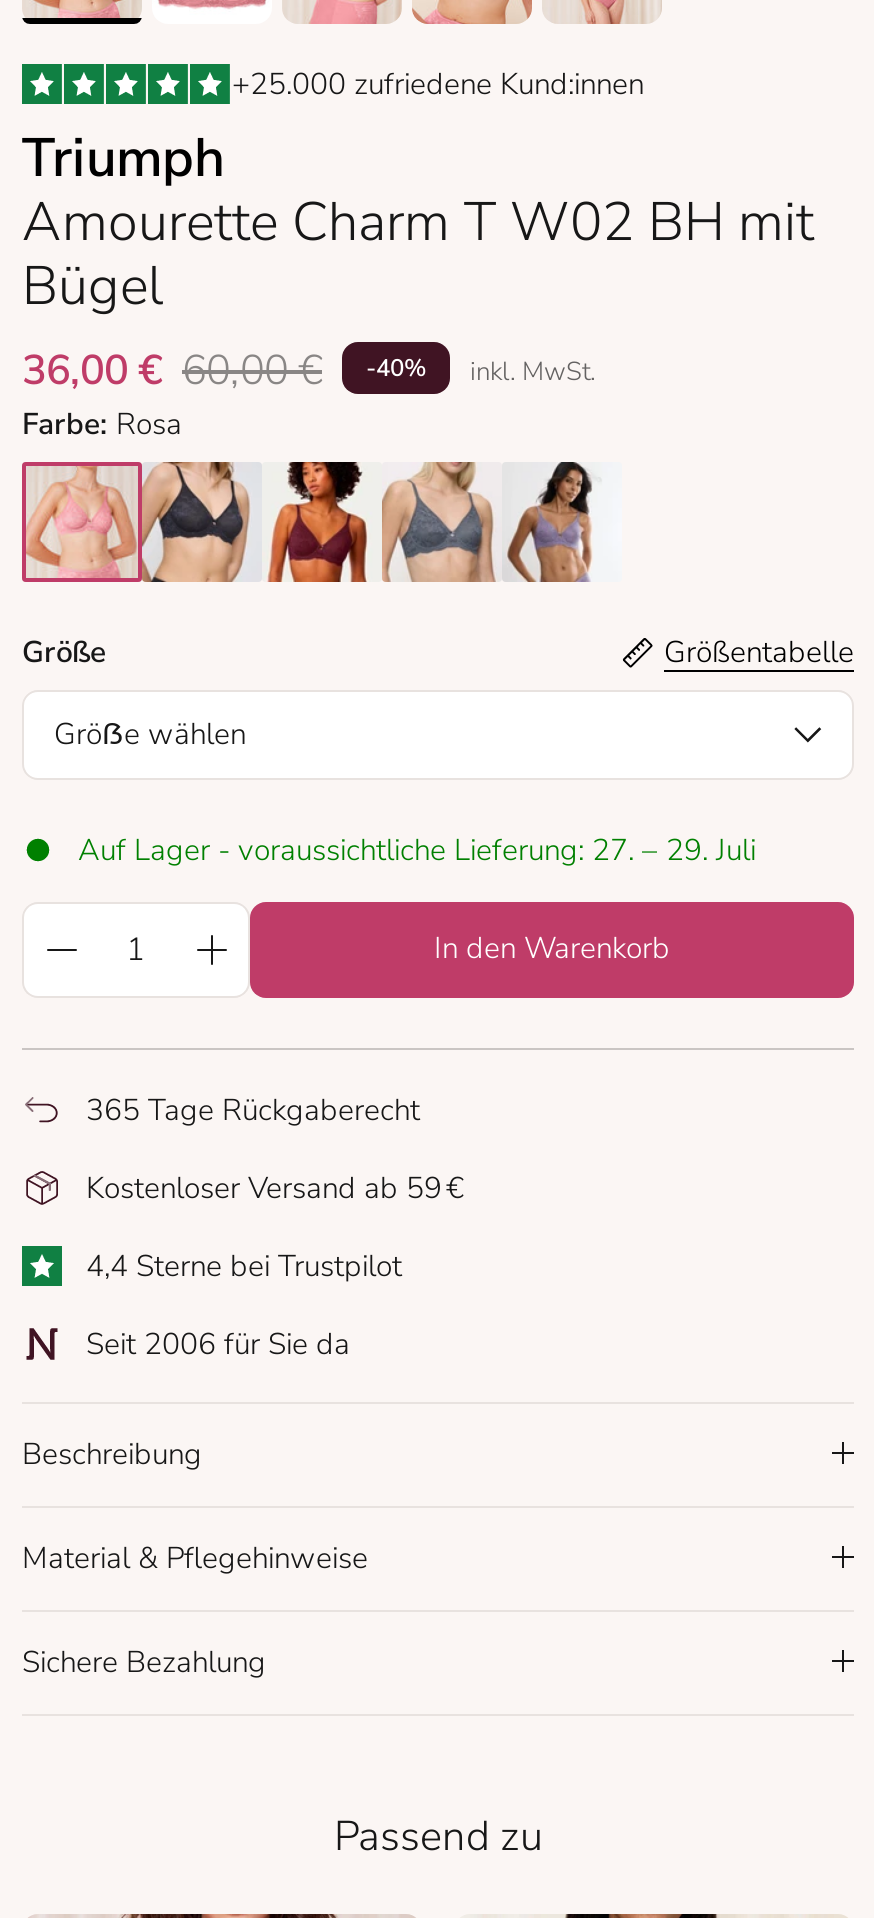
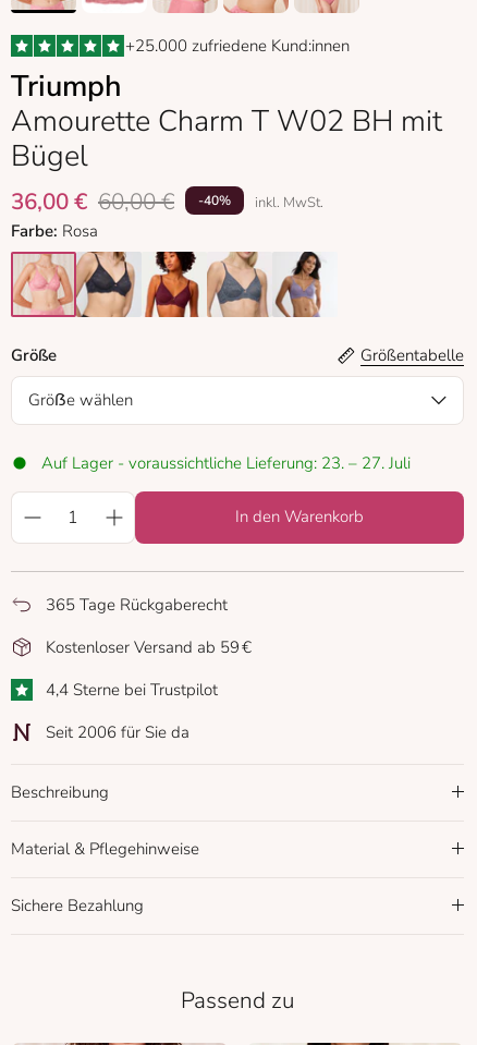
[78,829,756,869] Auf Lager - voraussichtliche Lieferung: 27. – 29. Juli -> [41,452,411,473] Auf Lager - voraussichtliche Lieferung: 23. – 27. Juli

